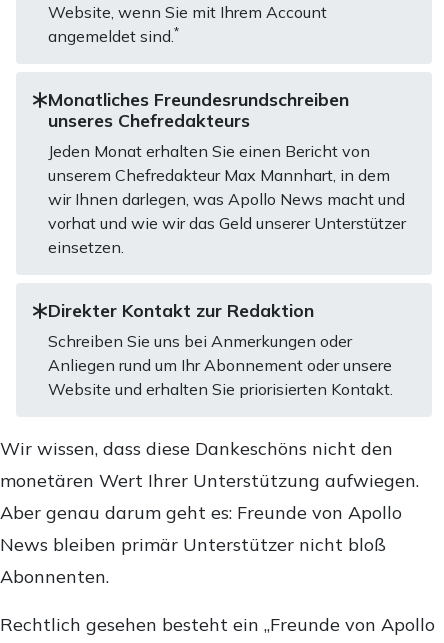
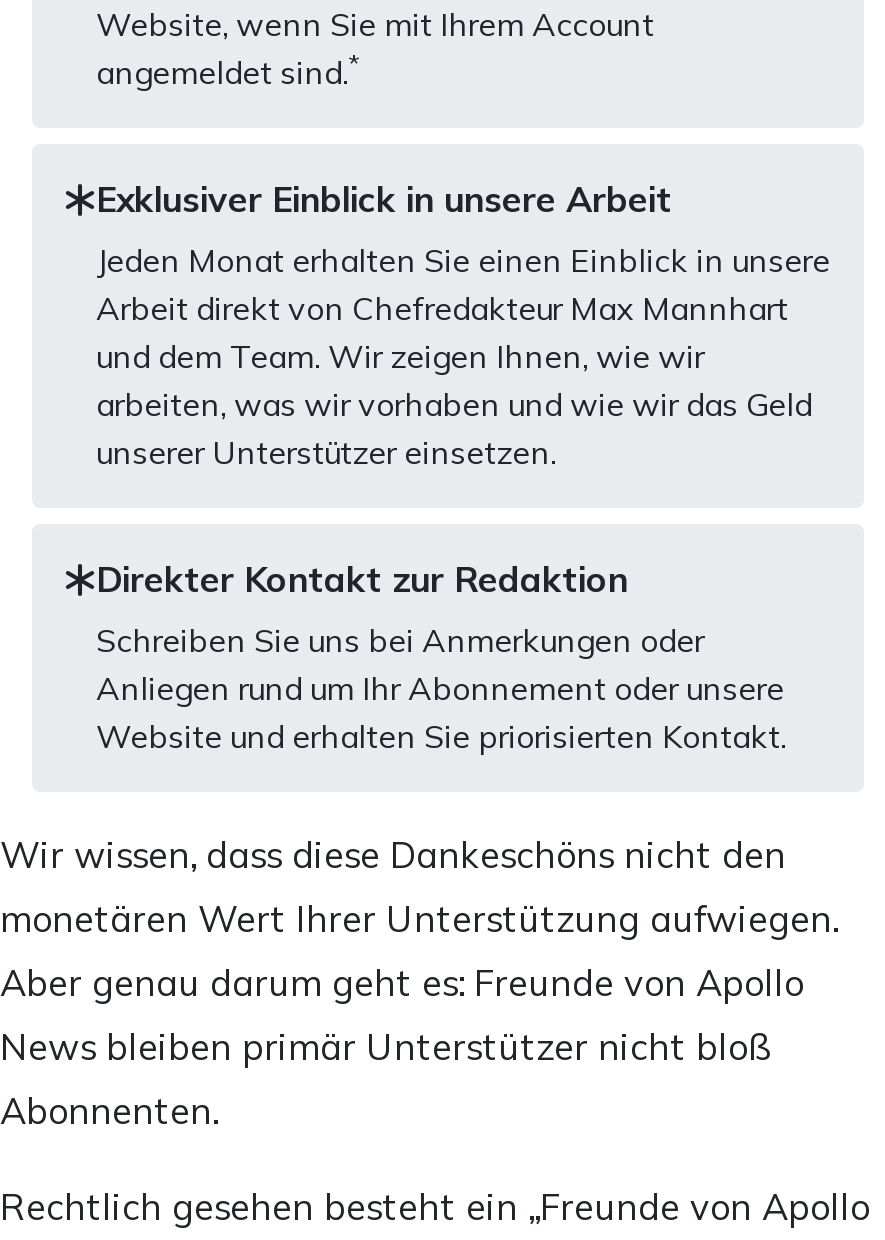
[48,88,349,131] Monatliches Freundesrundschreiben | unseres Chefredakteurs -> [96,176,672,220] Exklusiver Einblick in unsere Arbeit
[48,141,406,257] Jeden Monat erhalten Sie einen Bericht von | unserem Chefredakteur Max Mannhart, in dem | wir Ihnen darlegen, was Apollo News macht und | vorhat und wie wir das Geld unserer Unterstützer | einsetzen. -> [96,240,830,472] Jeden Monat erhalten Sie einen Einblick in unsere | Arbeit direkt von Chefredakteur Max Mannhart | und dem Team. Wir zeigen Ihnen, wie wir | arbeiten, was wir vorhaben und wie wir das Geld | unserer Unterstützer einsetzen.

